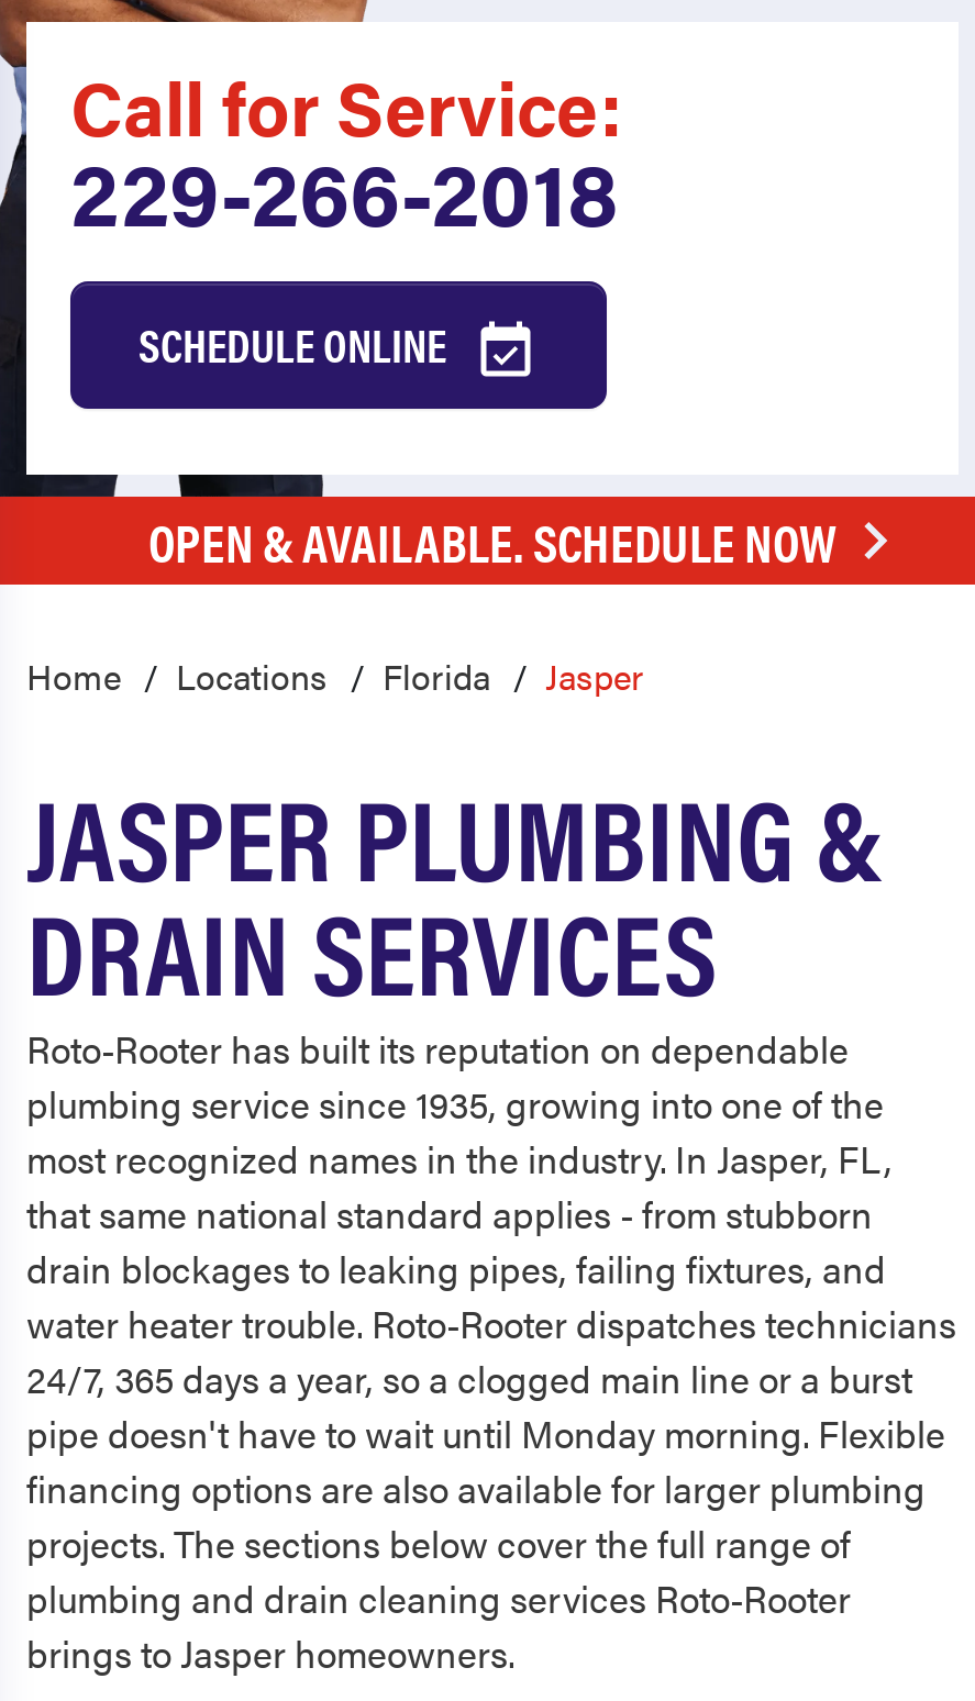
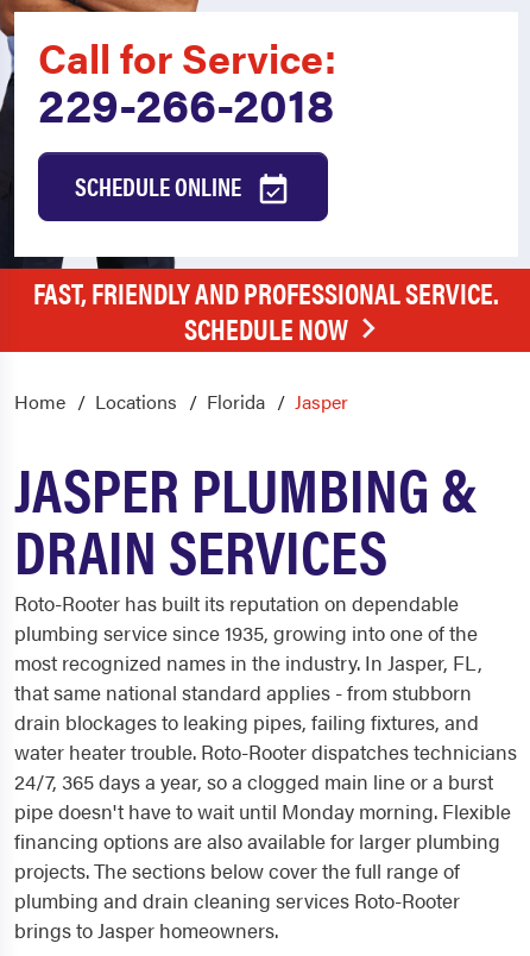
[148,503,836,578] OPEN & AVAILABLE. SCHEDULE NOW -> [33,272,499,348] FAST, FRIENDLY AND PROFESSIONAL SERVICE. | SCHEDULE NOW

